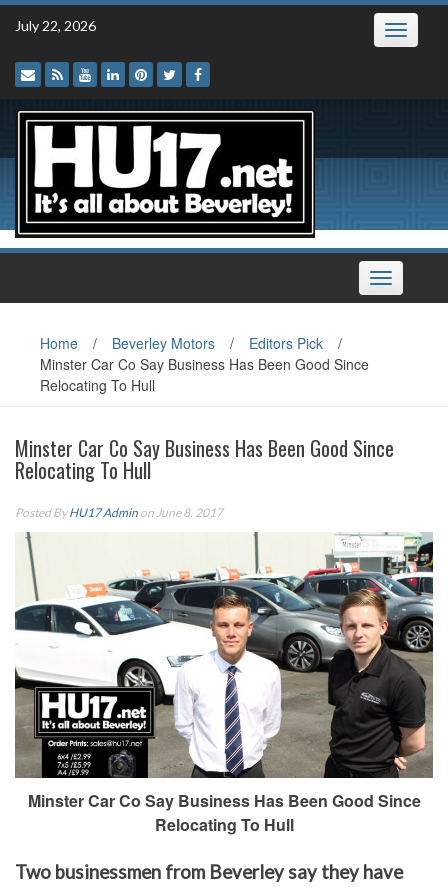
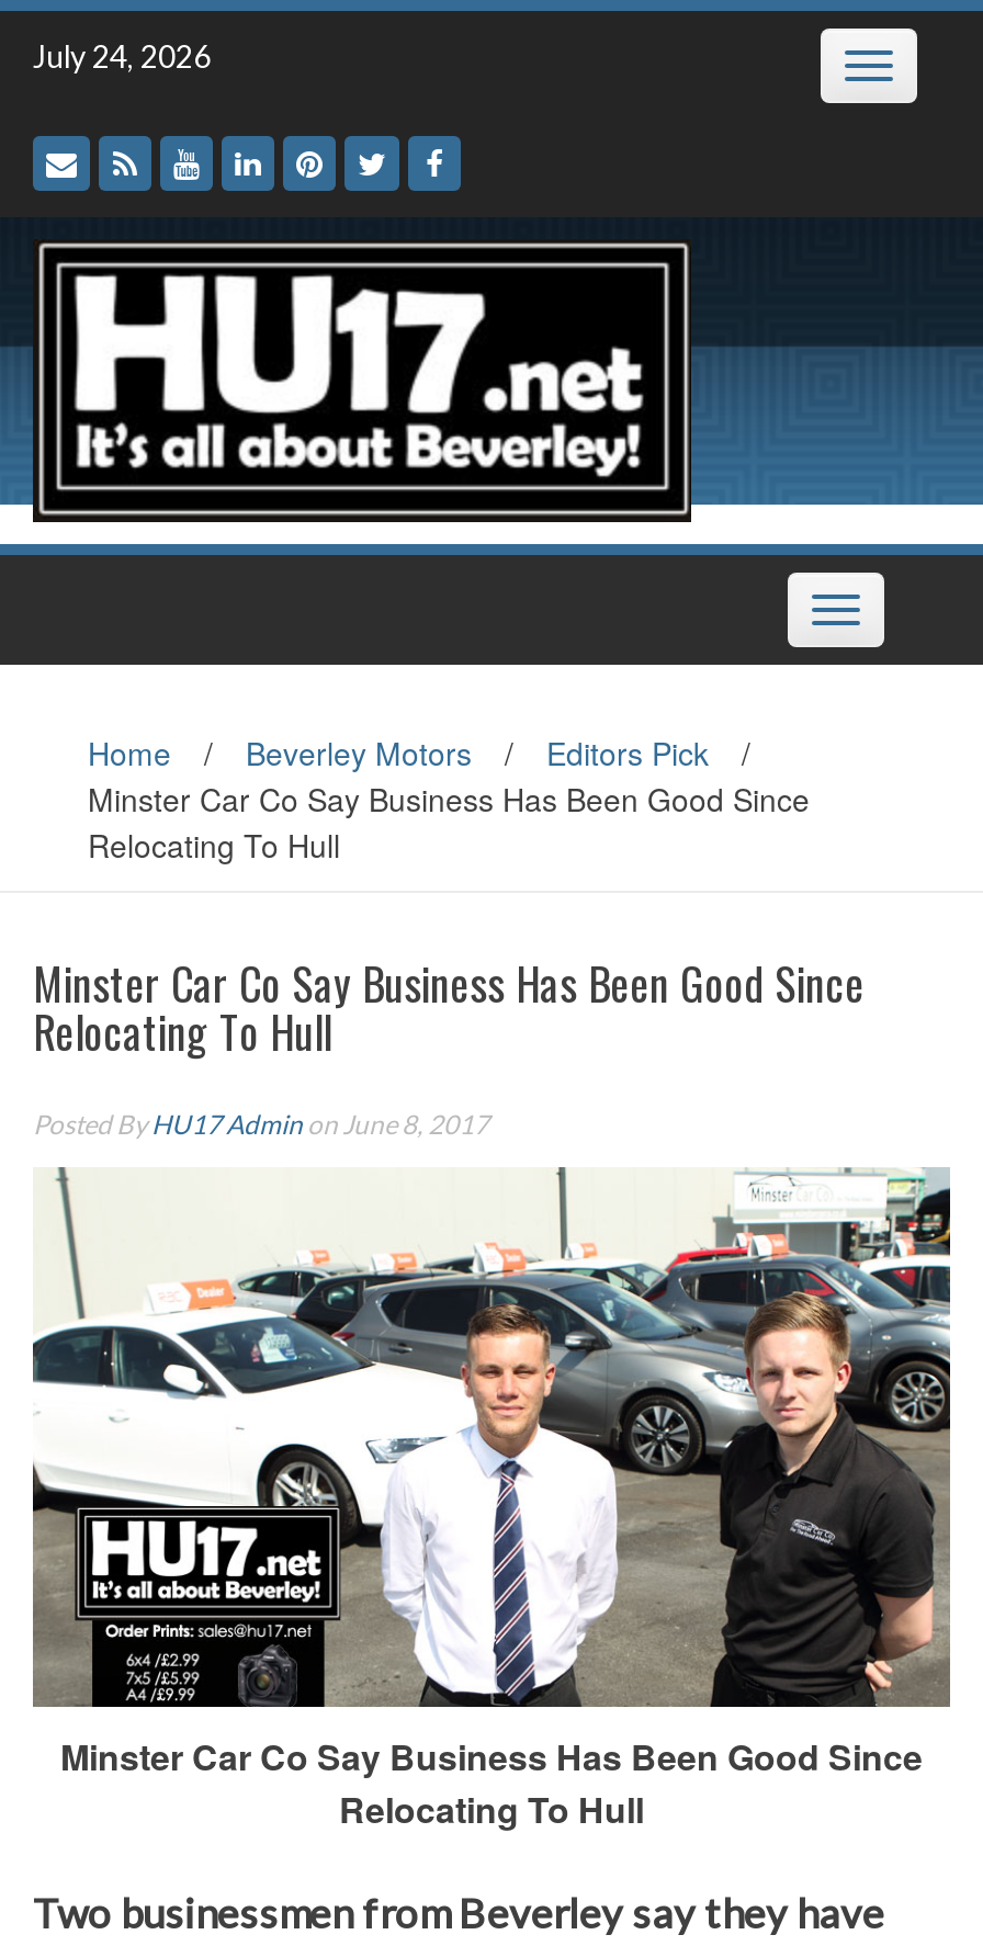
[15,17,96,34] July 22, 2026 -> [33,37,211,75] July 24, 2026

